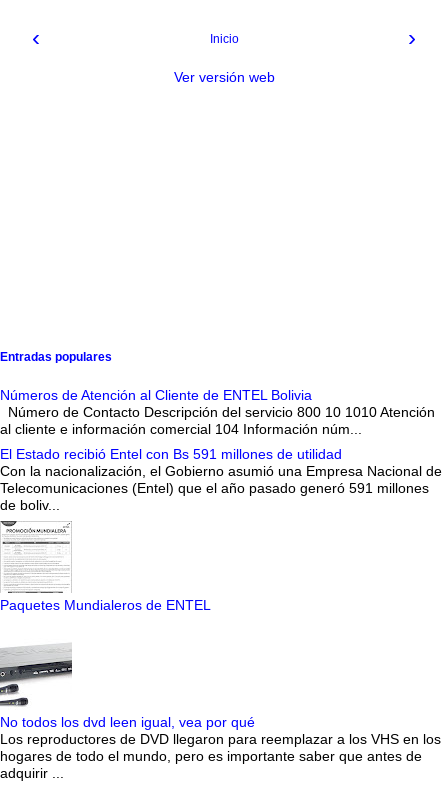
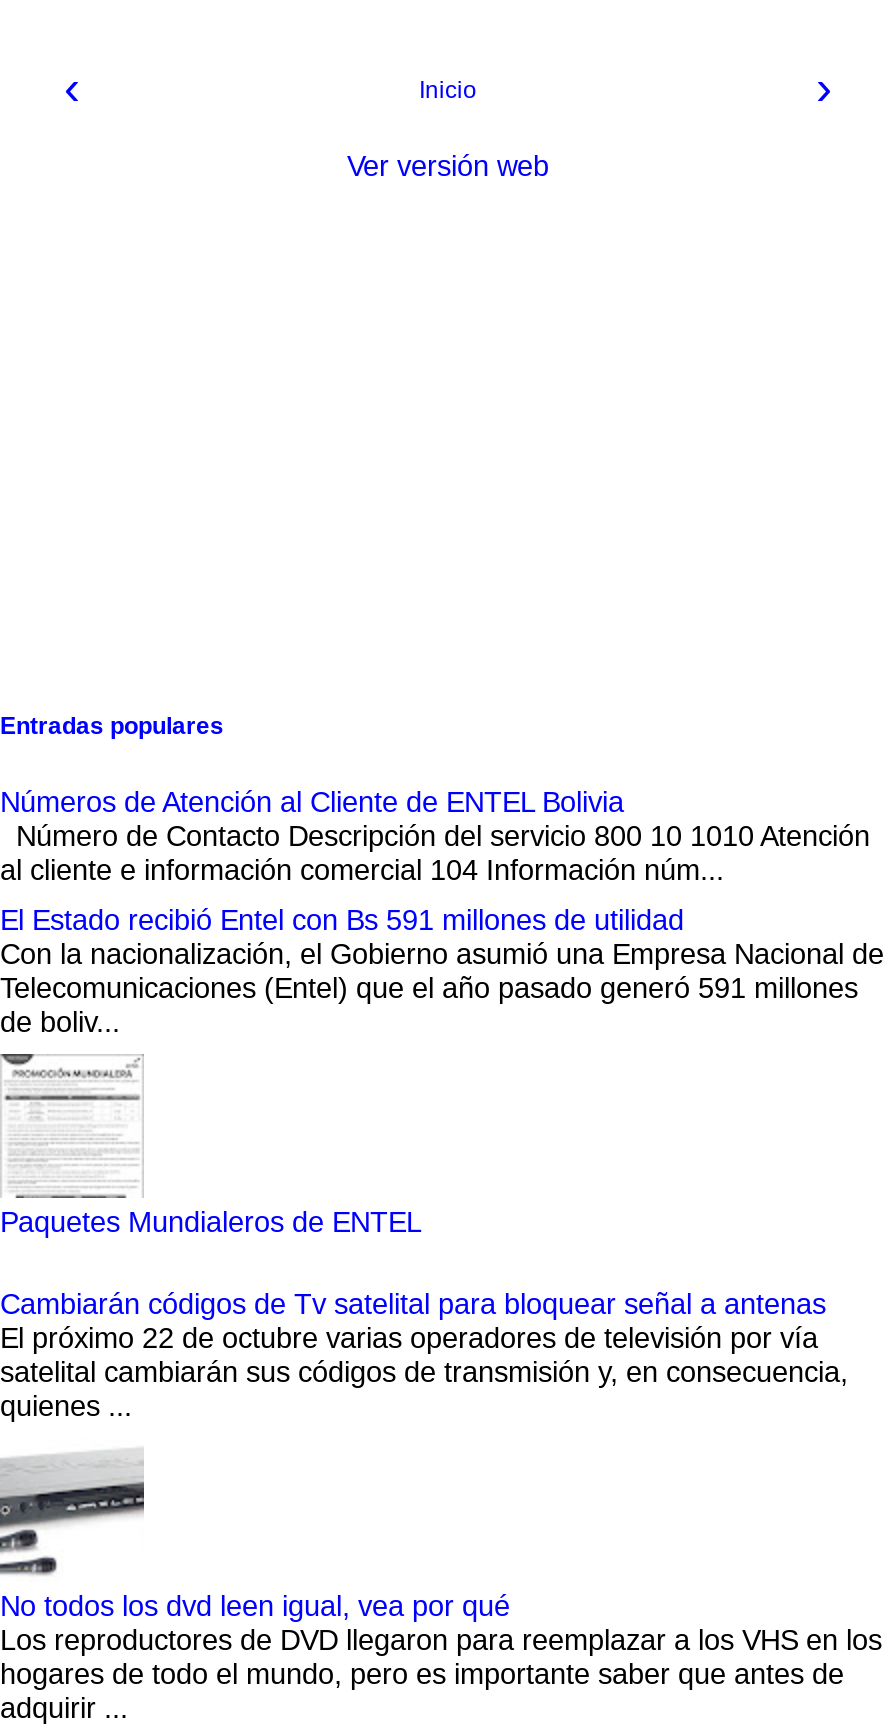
none -> [0,1288,848,1422] Cambiarán códigos de Tv satelital para bloquear señal a antenas | El próximo 22 de octubre varias operadores de televisión por vía | satelital cambiarán sus códigos de transmisión y, en consecuencia, | quienes ...

